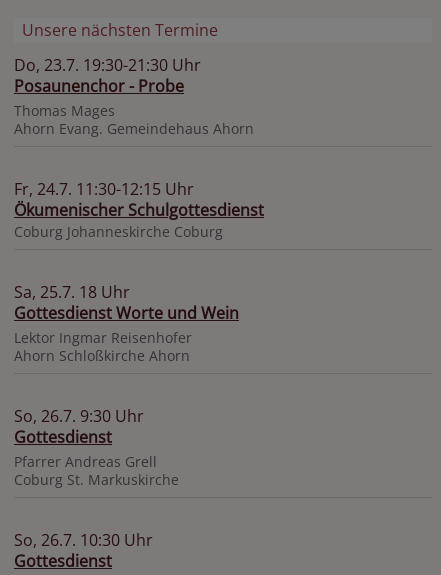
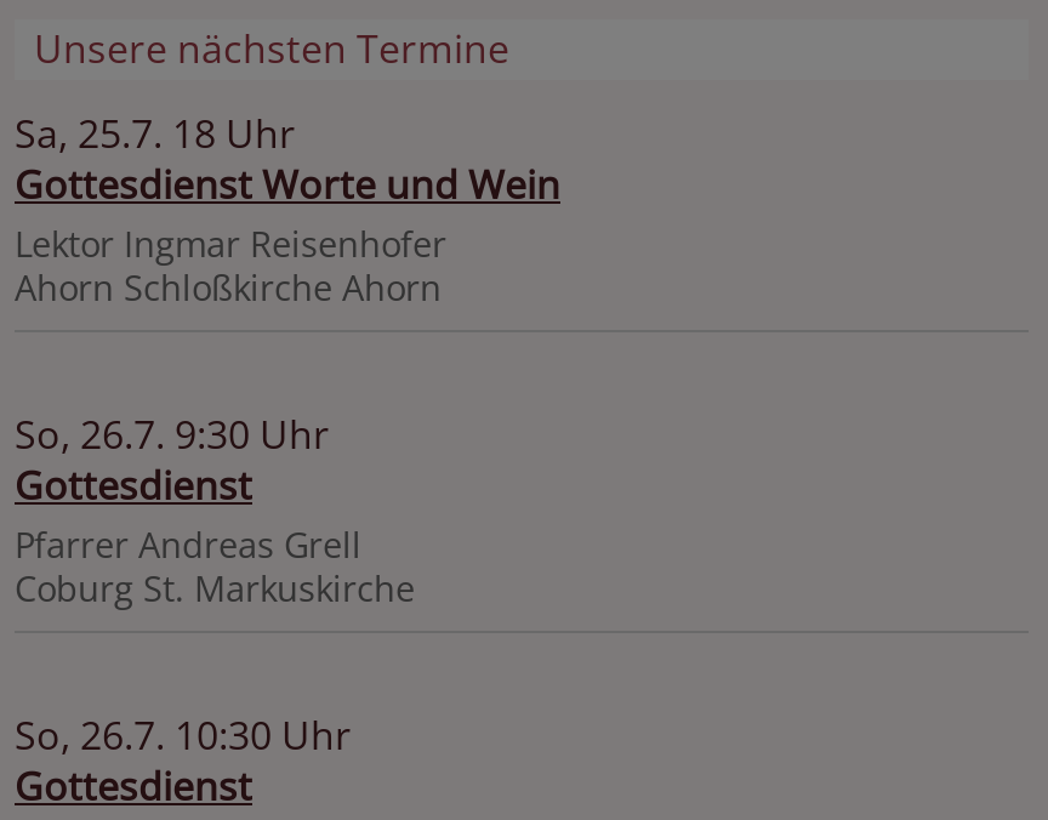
[14,54,264,241] Do, 23.7. 19:30-21:30 Uhr | Posaunenchor - Probe | Thomas Mages | Ahorn Evang. Gemeindehaus Ahorn | Fr, 24.7. 11:30-12:15 Uhr | Ökumenischer Schulgottesdienst | Coburg Johanneskirche Coburg -> none

